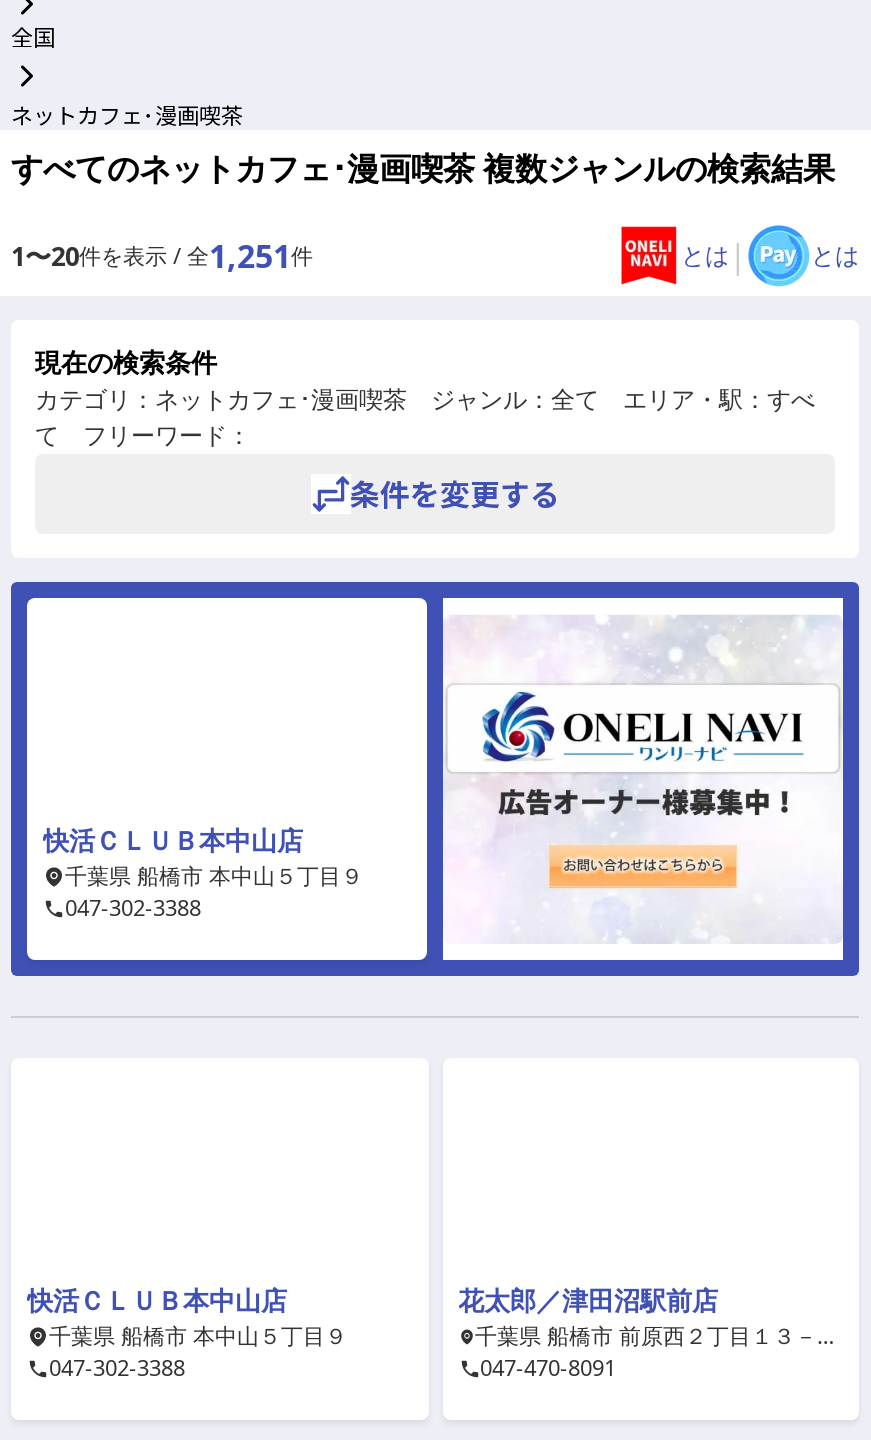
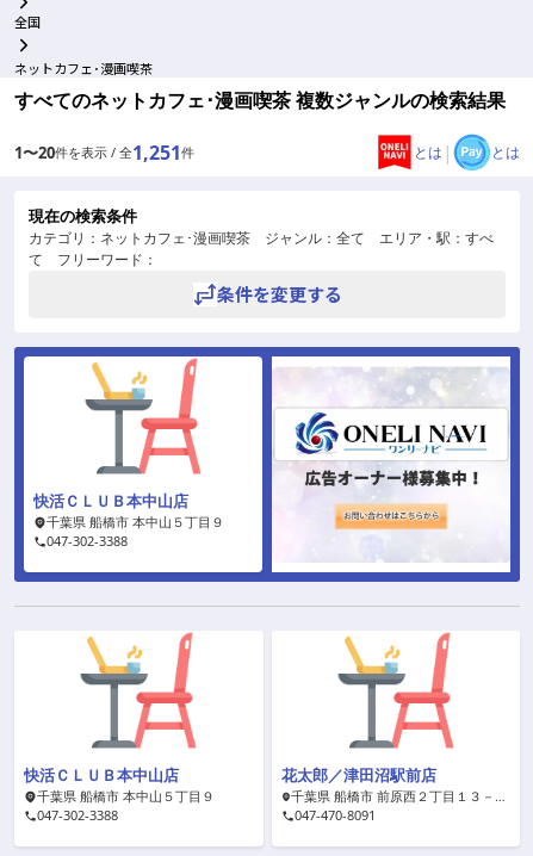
none -> [85,358,202,476] [image]
none -> [80,632,197,750] [image]
none -> [337,632,454,750] [image]

